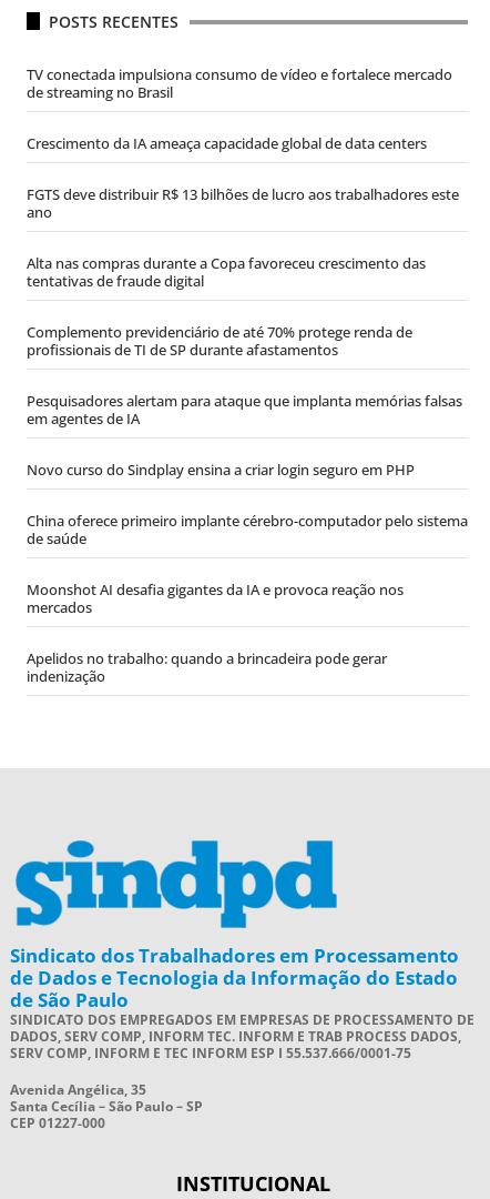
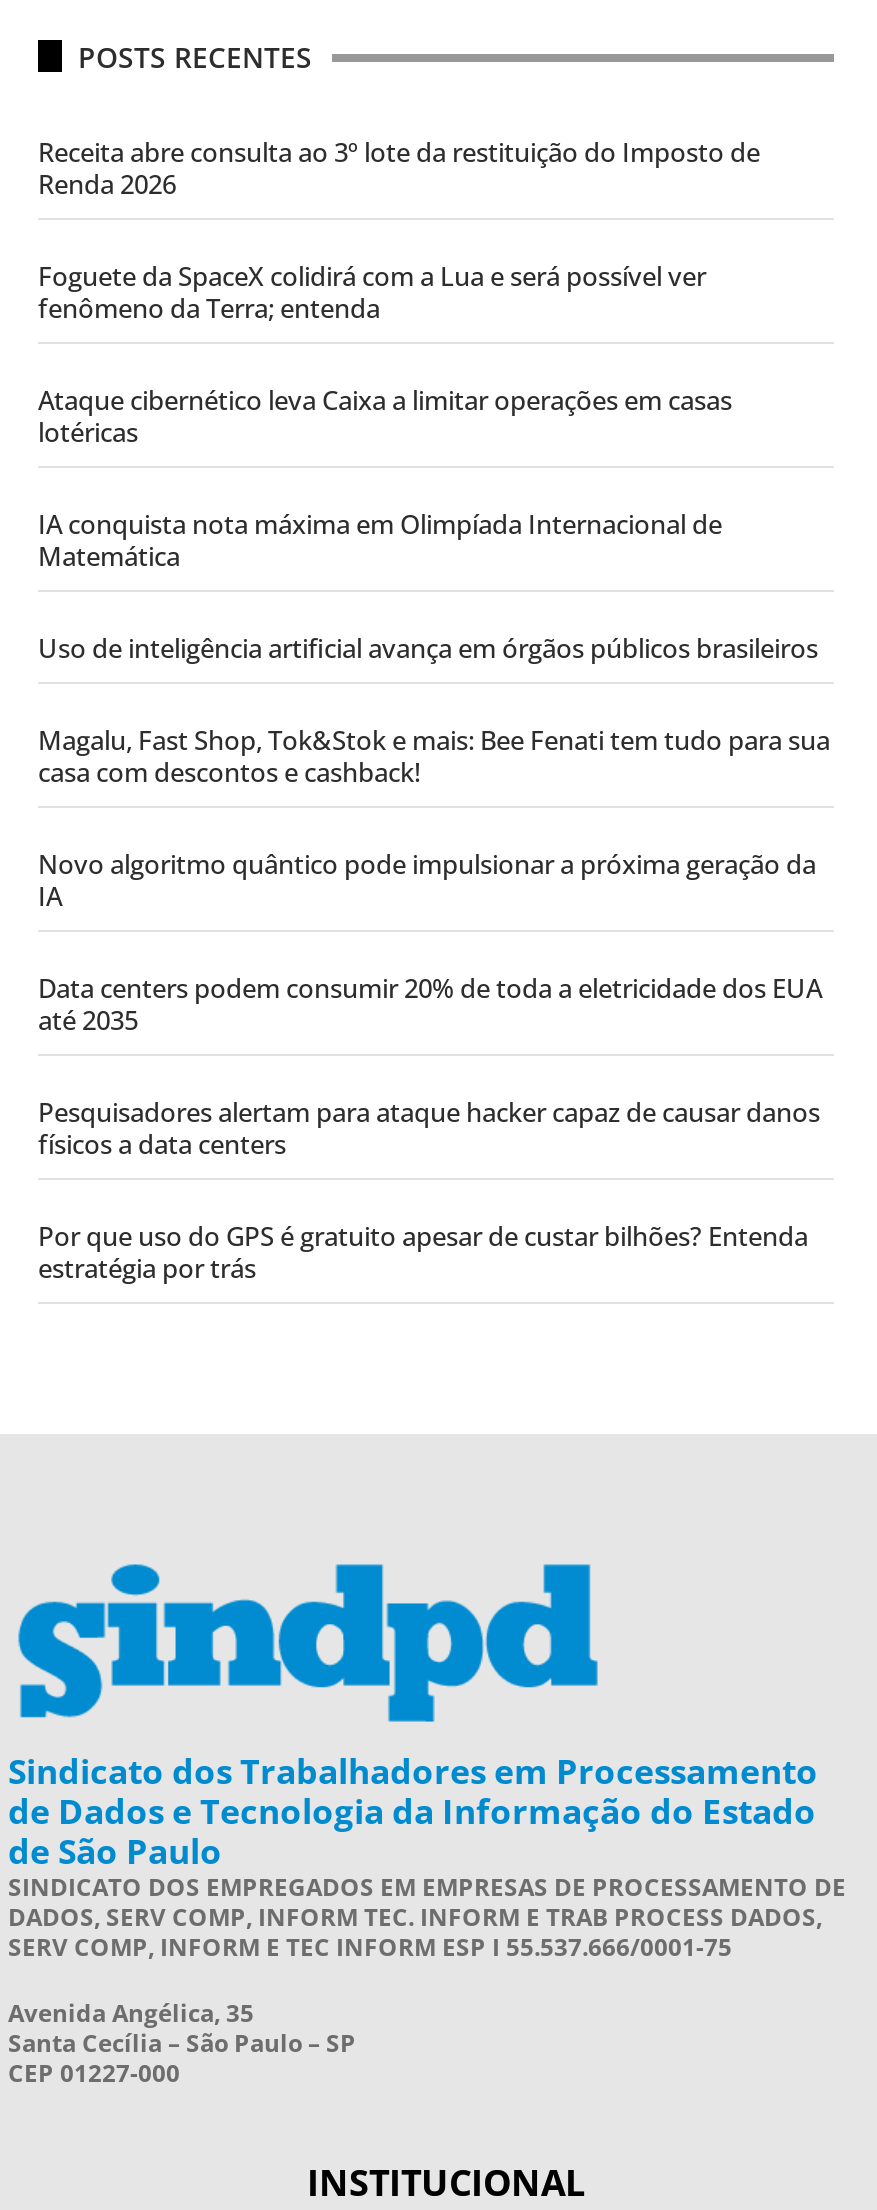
[27,64,452,102] TV conectada impulsiona consumo de vídeo e fortalece mercado | de streaming no Brasil -> [38,134,760,202] Receita abre consulta ao 3º lote da restituição do Imposto de | Renda 2026
[27,133,427,153] Crescimento da IA ameaça capacidade global de data centers -> [38,258,706,326] Foguete da SpaceX colidirá com a Lua e será possível ver | fenômeno da Terra; entenda
[27,184,459,222] FGTS deve distribuir R$ 13 bilhões de lucro aos trabalhadores este | ano -> [38,382,732,450] Ataque cibernético leva Caixa a limitar operações em casas | lotéricas
[27,253,426,291] Alta nas compras durante a Copa favoreceu crescimento das | tentativas de fraude digital -> [38,506,722,574] IA conquista nota máxima em Olimpíada Internacional de | Matemática
[27,322,412,360] Complemento previdenciário de até 70% protege renda de | profissionais de TI de SP durante afastamentos -> [38,630,818,666] Uso de inteligência artificial avança em órgãos públicos brasileiros
[27,391,462,428] Pesquisadores alertam para ataque que implanta memórias falsas | em agentes de IA -> [38,722,830,790] Magalu, Fast Shop, Tok&Stok e mais: Bee Fenati tem tudo para sua | casa com descontos e cashback!
[27,460,415,479] Novo curso do Sindplay ensina a criar login seguro em PHP -> [38,846,816,914] Novo algoritmo quântico pode impulsionar a próxima geração da | IA
[27,511,468,548] China oferece primeiro implante cérebro-computador pelo sistema | de saúde -> [38,970,822,1038] Data centers podem consumir 20% de toda a eletricidade dos EUA | até 2035
[27,579,404,617] Moonshot AI desafia gigantes da IA e provoca reação nos | mercados -> [38,1094,820,1162] Pesquisadores alertam para ataque hacker capaz de causar danos | físicos a data centers
[27,648,387,686] Apelidos no trabalho: quando a brincadeira pode gerar | indenização -> [38,1218,808,1286] Por que uso do GPS é gratuito apesar de custar bilhões? Entenda | estratégia por trás

